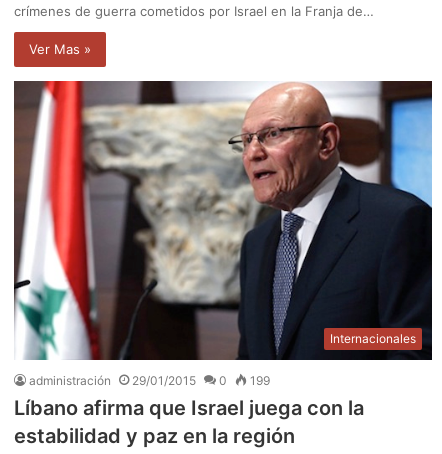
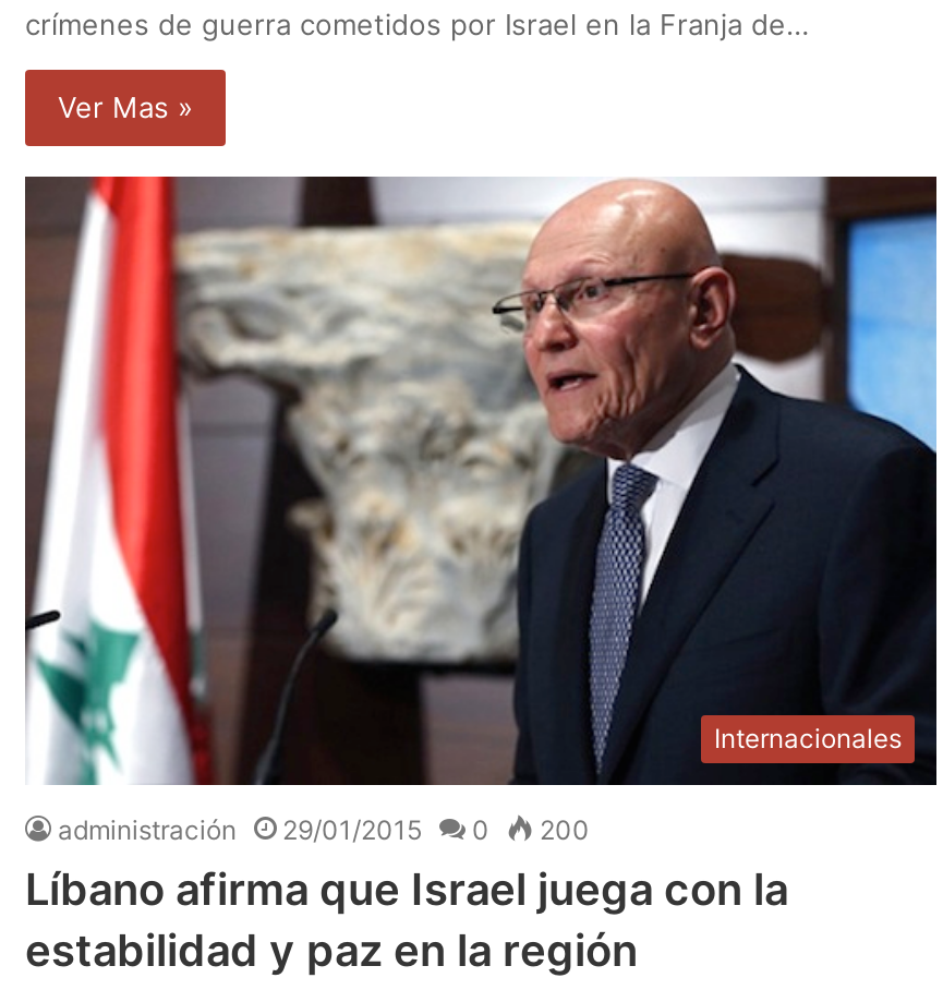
[29,373,270,388] administración 29/01/2015 0 199 -> [58,812,590,845] administración 29/01/2015 0 200

